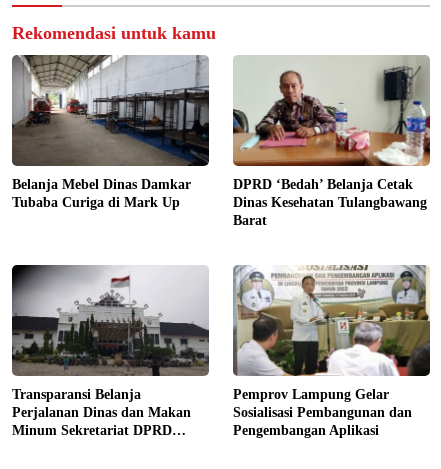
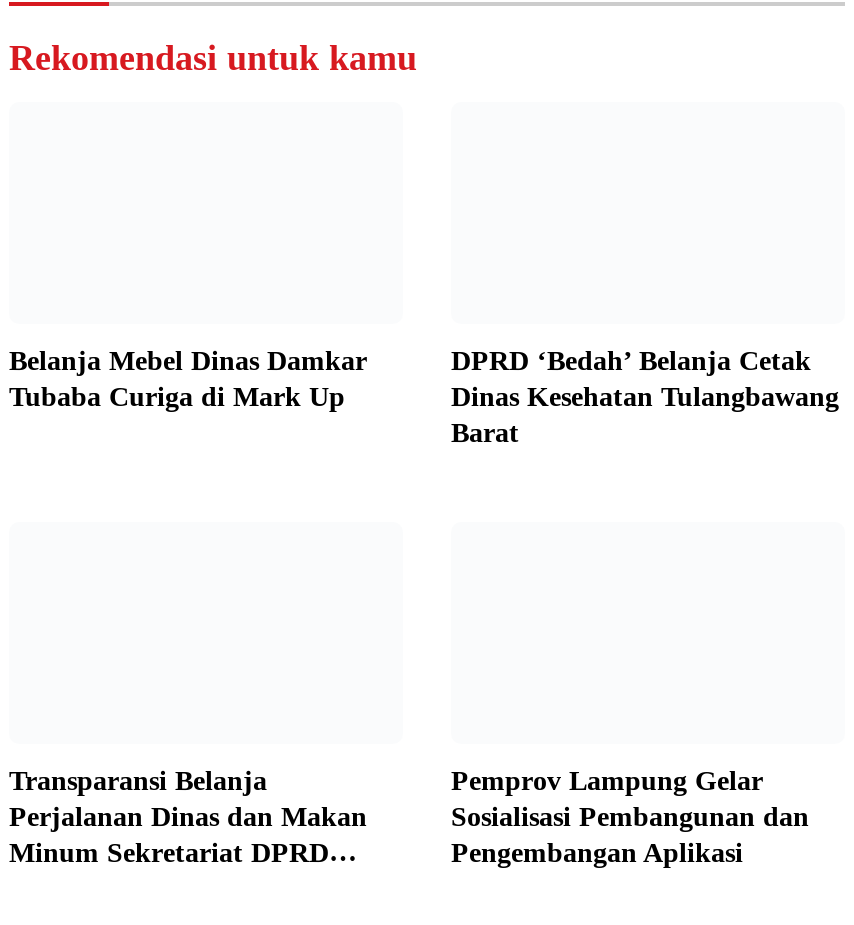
[11,54,210,167] [image] -> none
[232,55,431,167] [image] -> none
[11,264,210,377] [image] -> none
[232,264,431,377] [image] -> none

